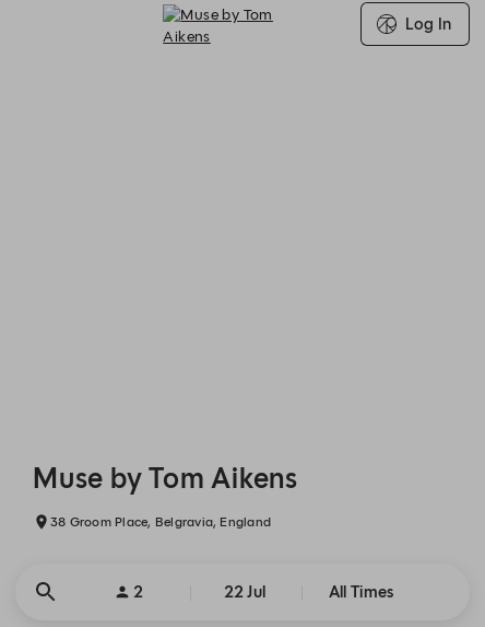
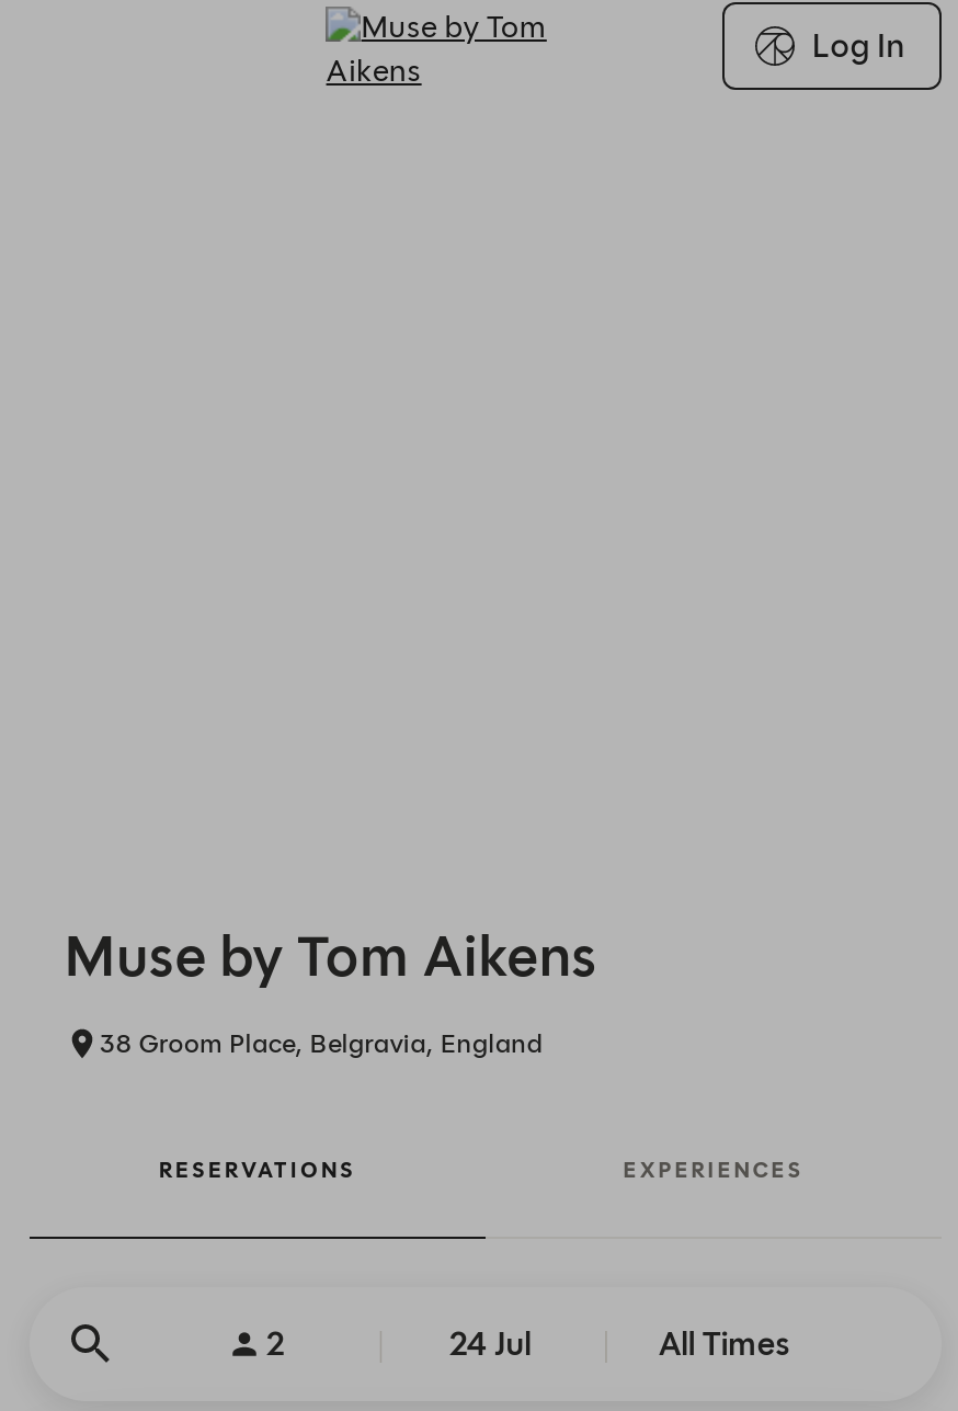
none -> [159,1156,804,1184] RESERVATIONS | EXPERIENCES
[223,582,266,602] 22 Jul -> [449,1324,531,1364] 24 Jul

